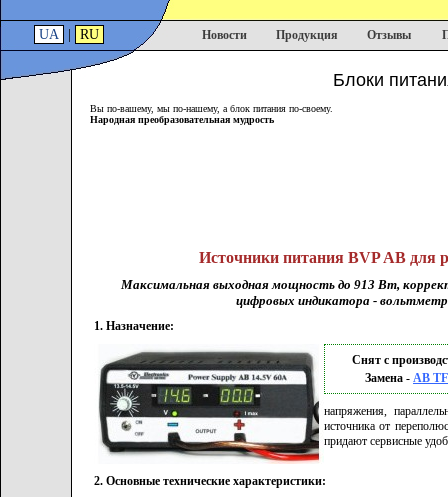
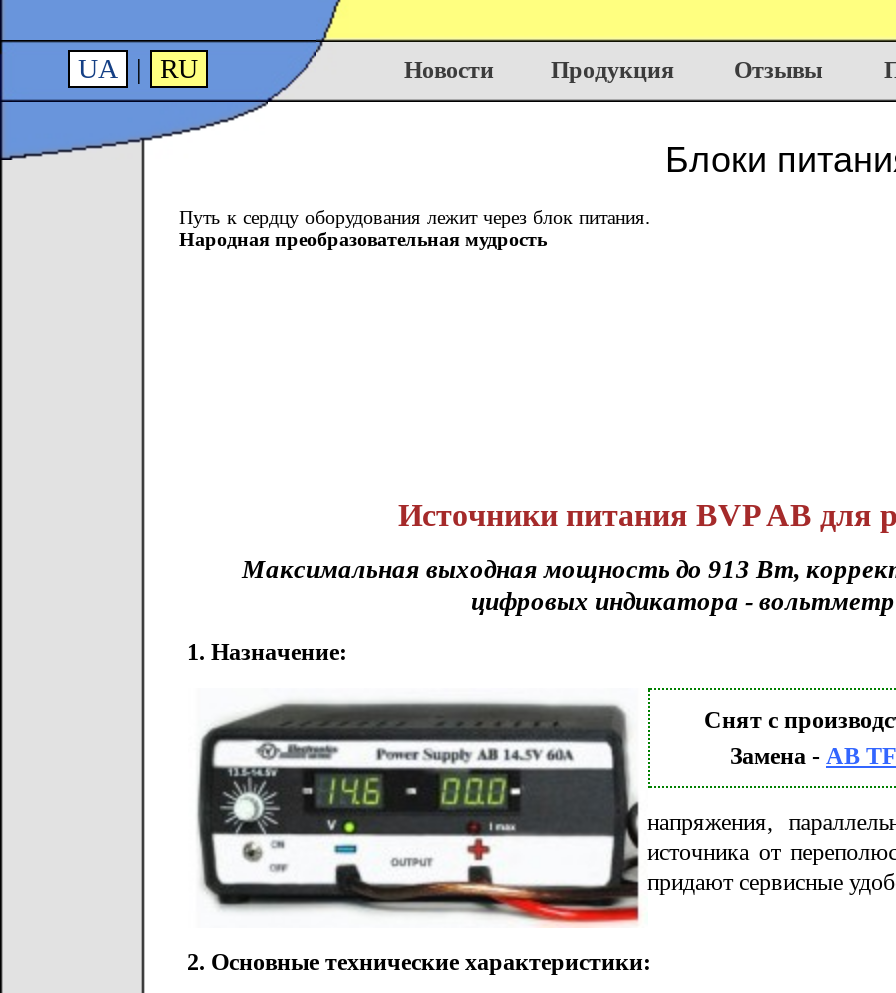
[89,103,332,114] Вы по-вашему, мы по-нашему, а блок питания по-своему. -> [179,206,651,228] Путь к сердцу оборудования лежит через блок питания.

